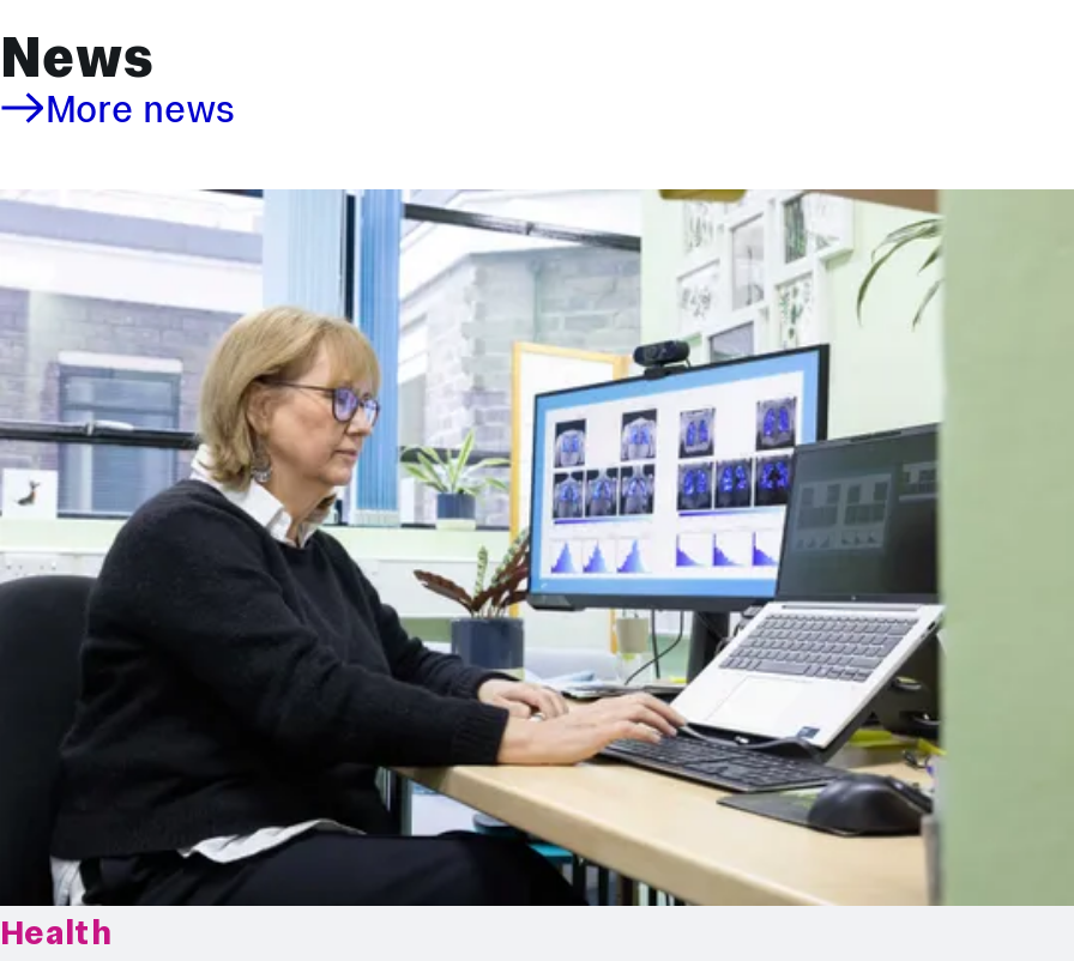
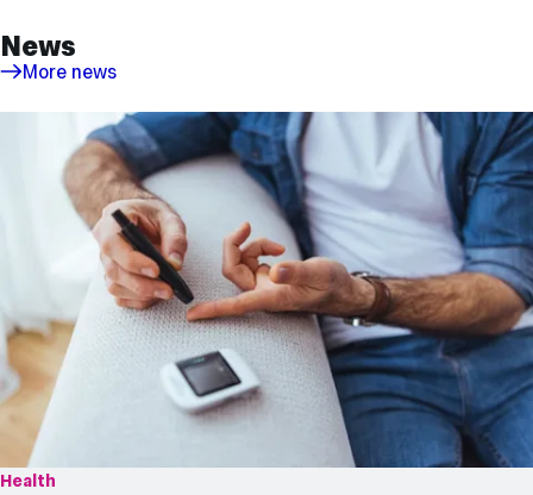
[7,187,1067,908] [image] -> [4,111,529,469] [image]

